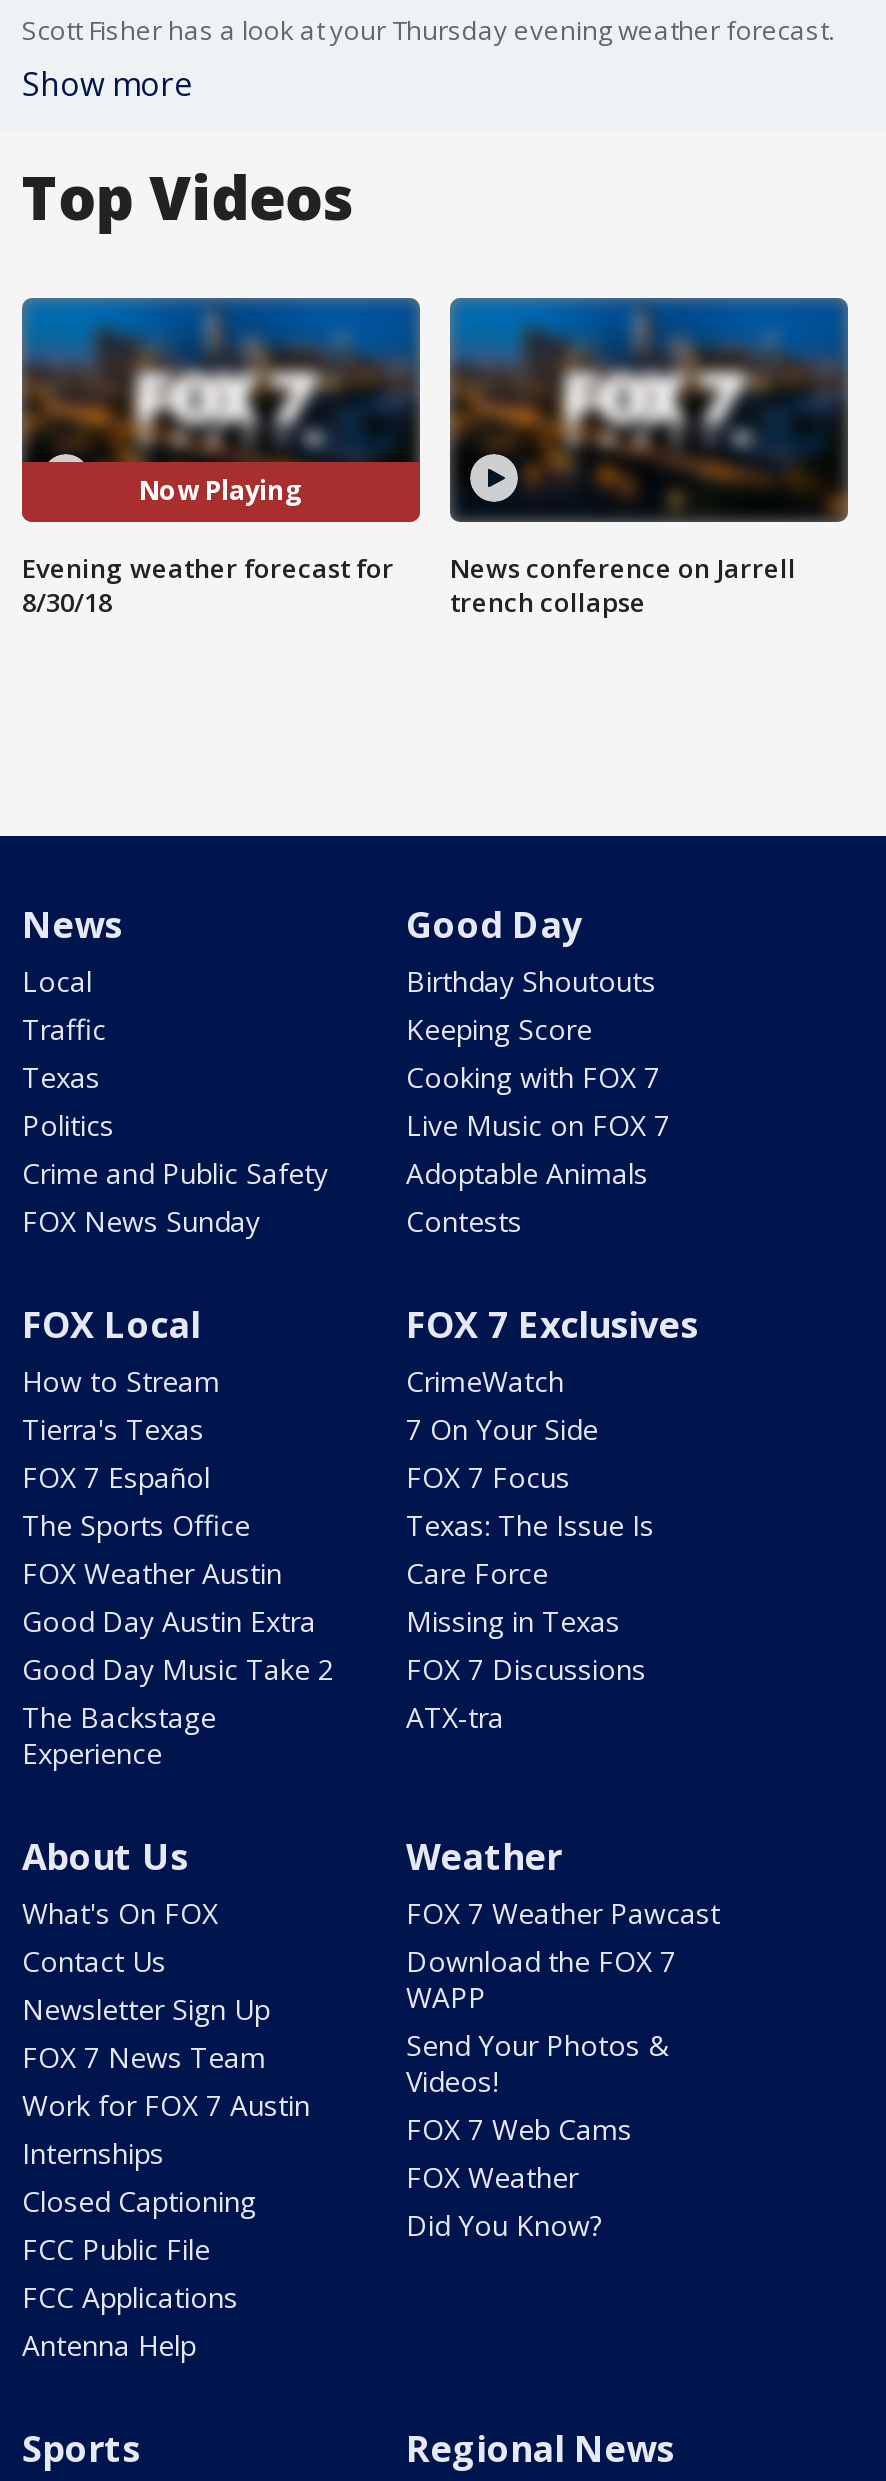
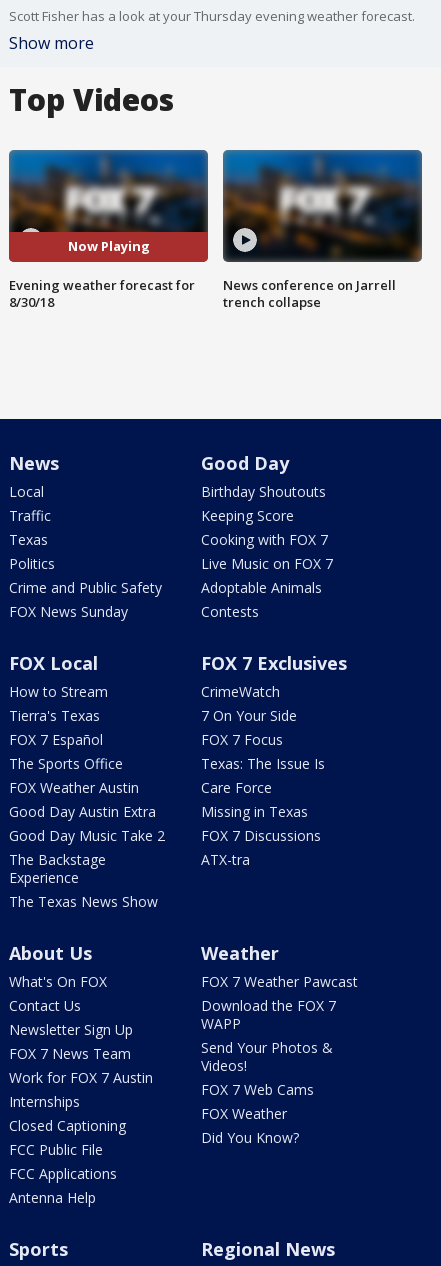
none -> [9,892,158,911] The Texas News Show

